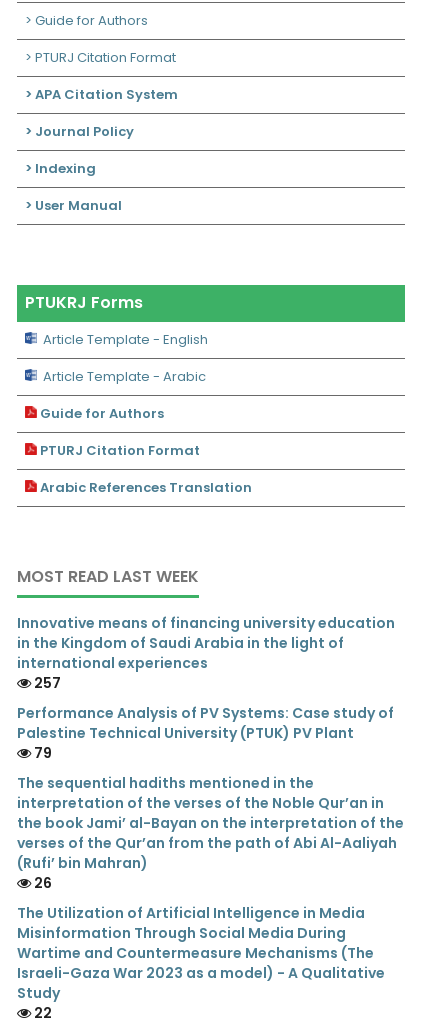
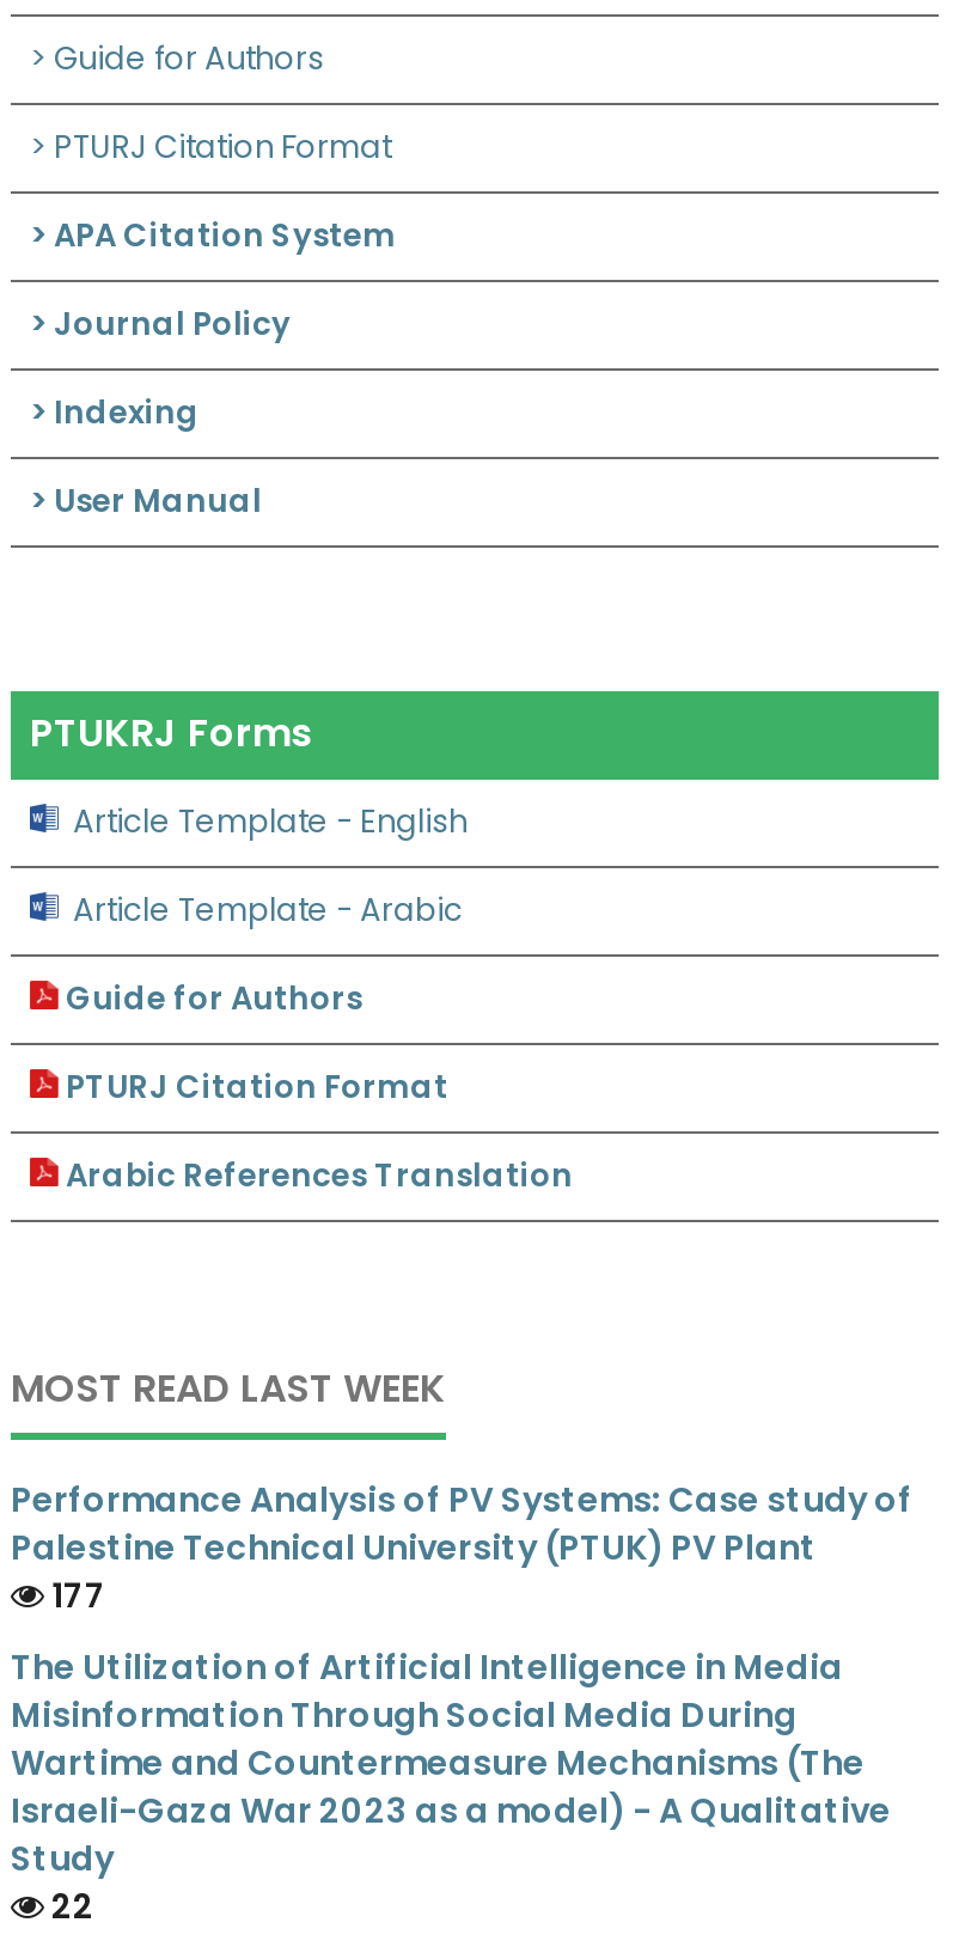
[17,613,395,693] Innovative means of financing university education | in the Kingdom of Saudi Arabia in the light of | international experiences | 257 -> none
[17,743,404,893] 79 | The sequential hadiths mentioned in the | interpretation of the verses of the Noble Qur’an in | the book Jami’ al-Bayan on the interpretation of the | verses of the Qur’an from the path of Abi Al-Aaliyah | (Rufi’ bin Mahran) | 26 -> [44,1571,106,1619] 177

